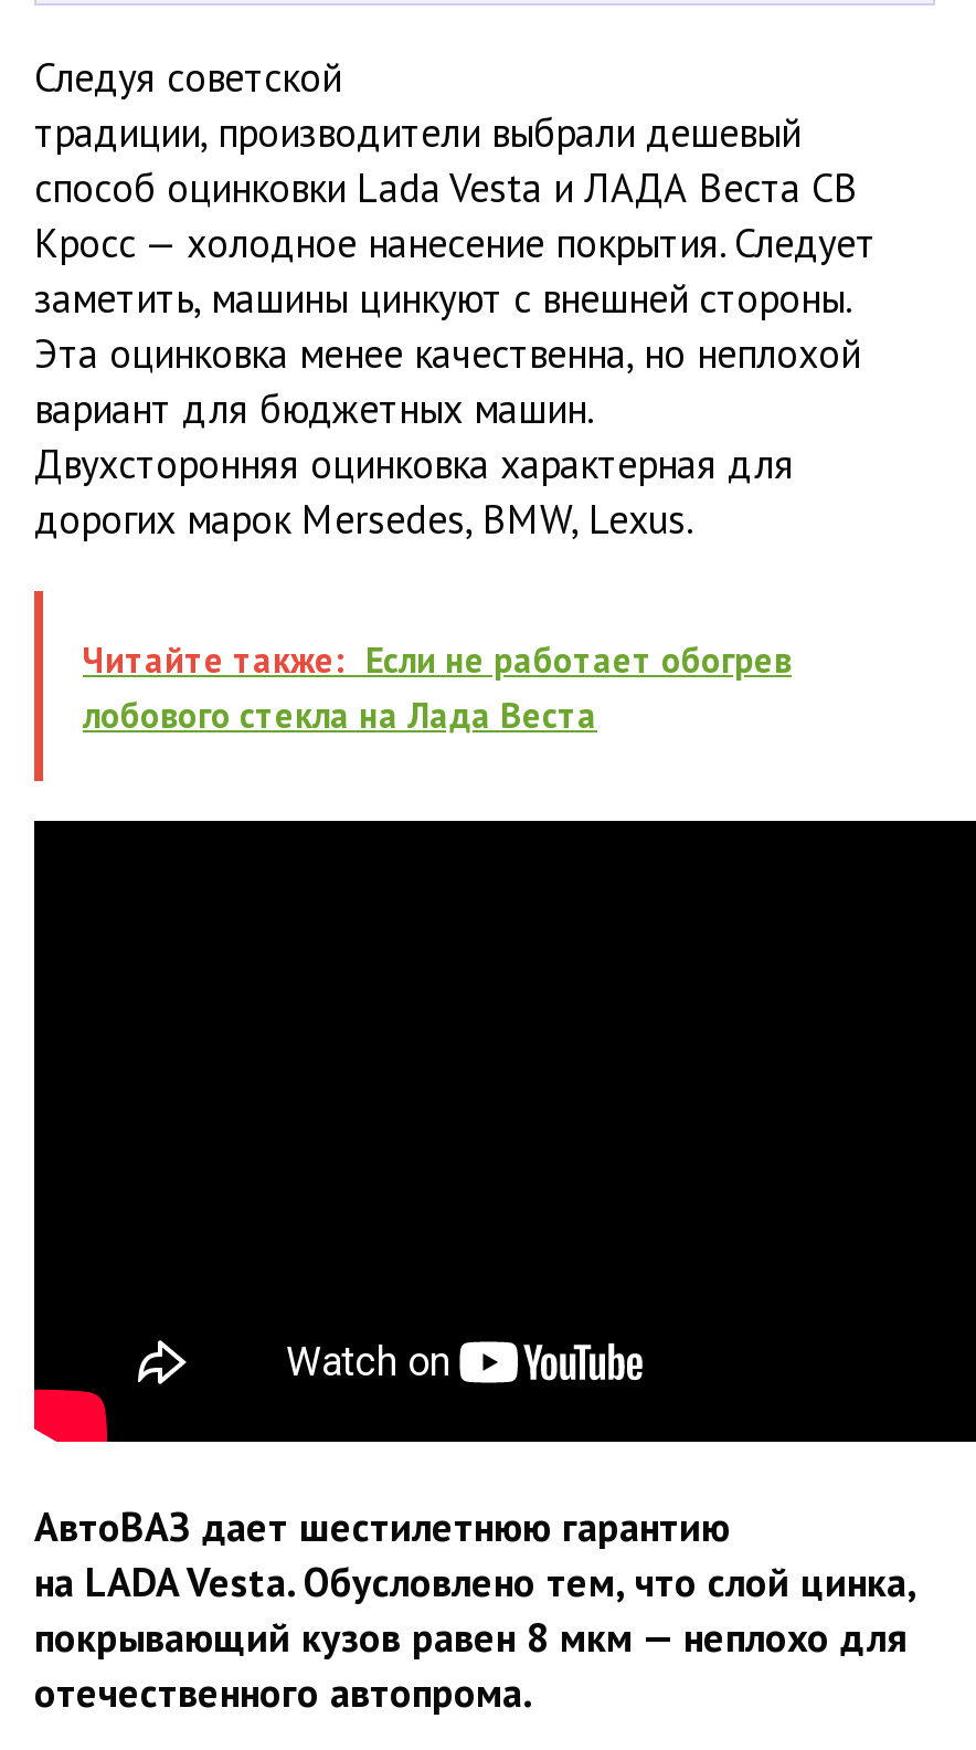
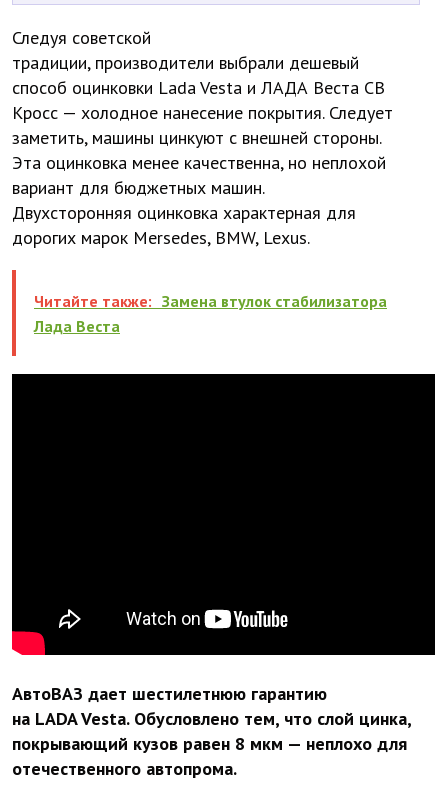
[83,637,792,737] Читайте также: Если не работает обогрев | лобового стекла на Лада Веста -> [34,291,387,336] Читайте также: Замена втулок стабилизатора | Лада Веста

